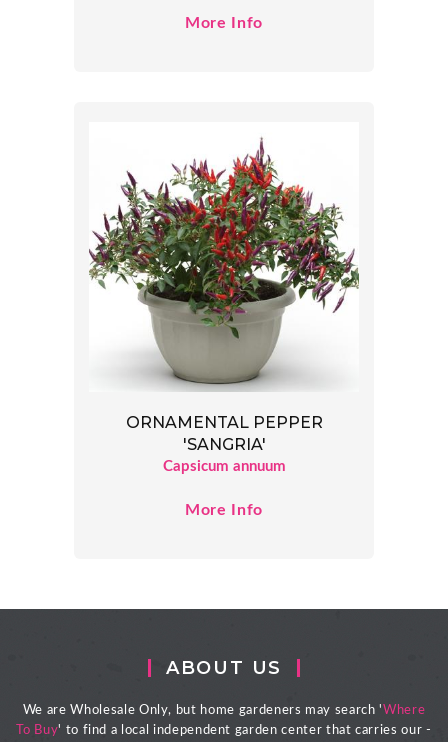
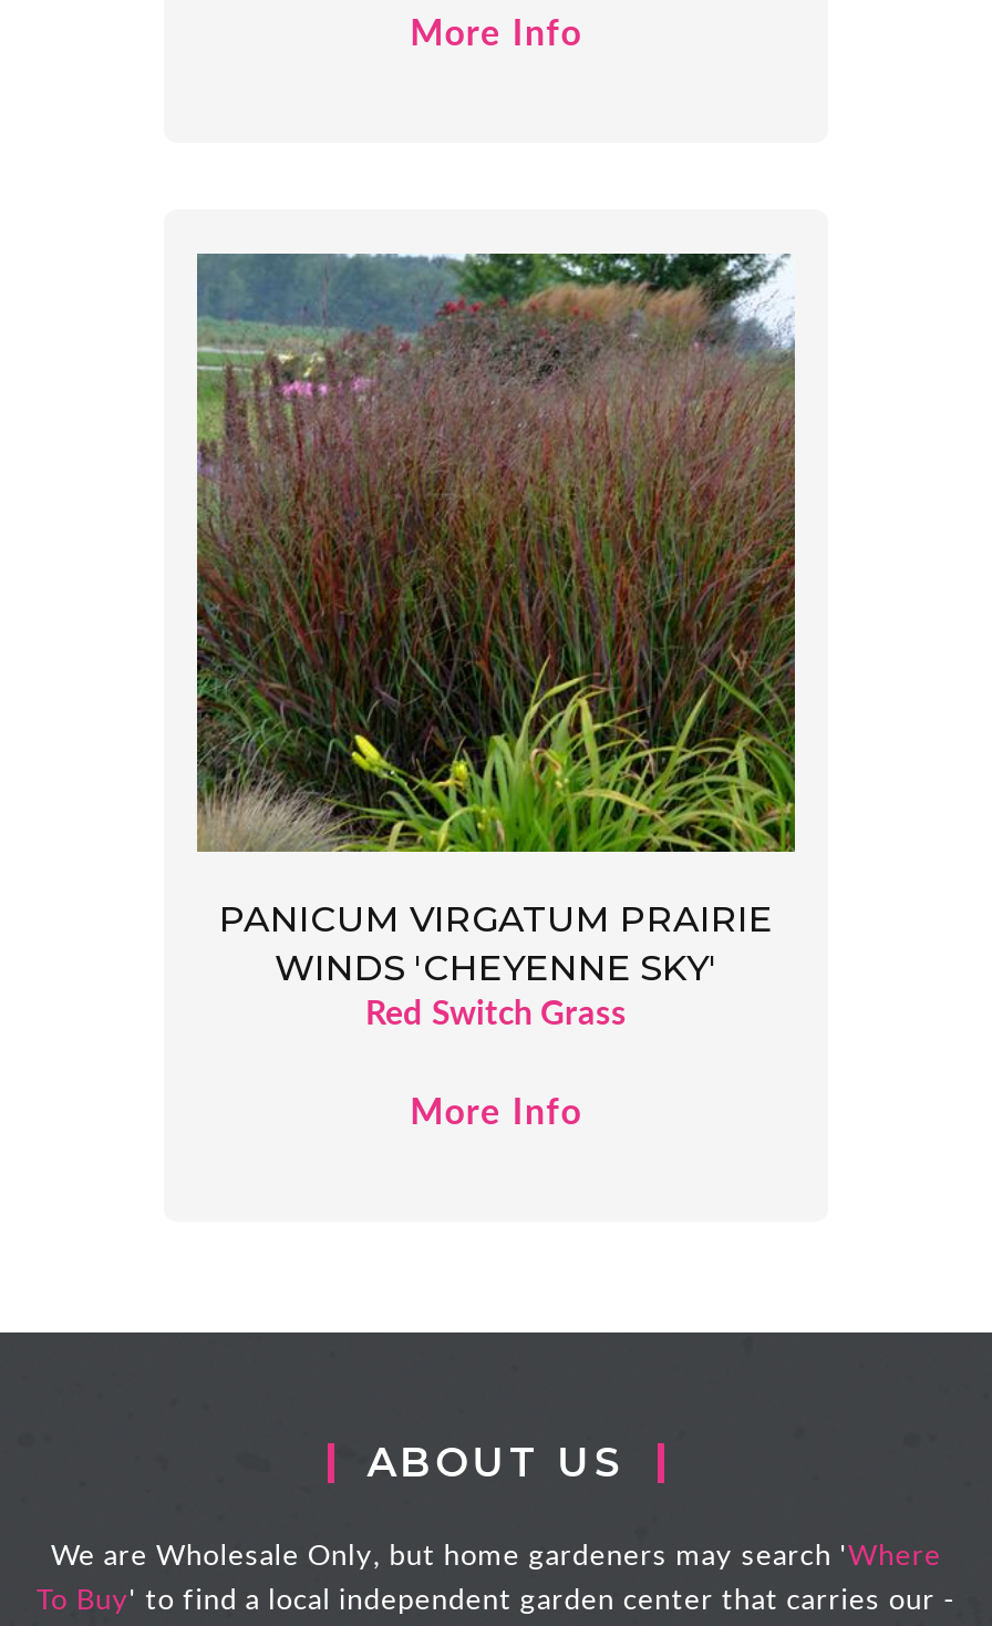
[89,122,360,474] [image] | ORNAMENTAL PEPPER | 'SANGRIA' | Capsicum annuum -> [195,250,797,1031] [image] | PANICUM VIRGATUM PRAIRIE | WINDS 'CHEYENNE SKY' | Red Switch Grass

